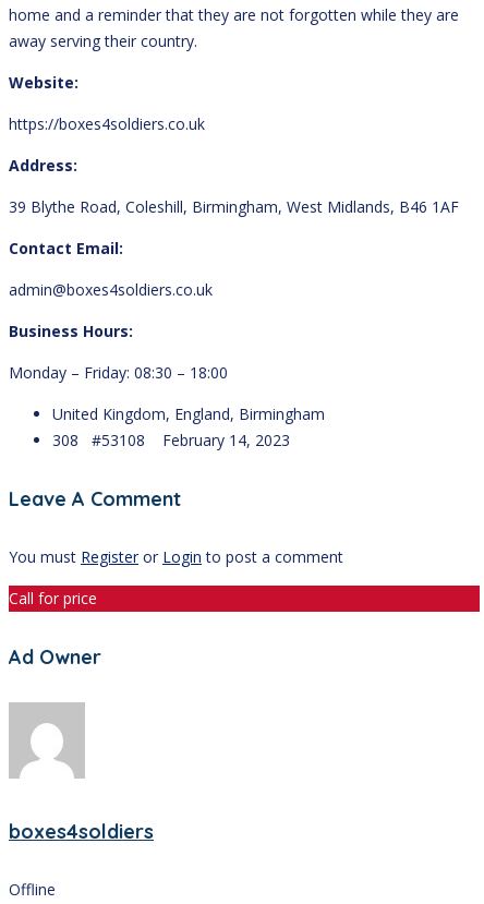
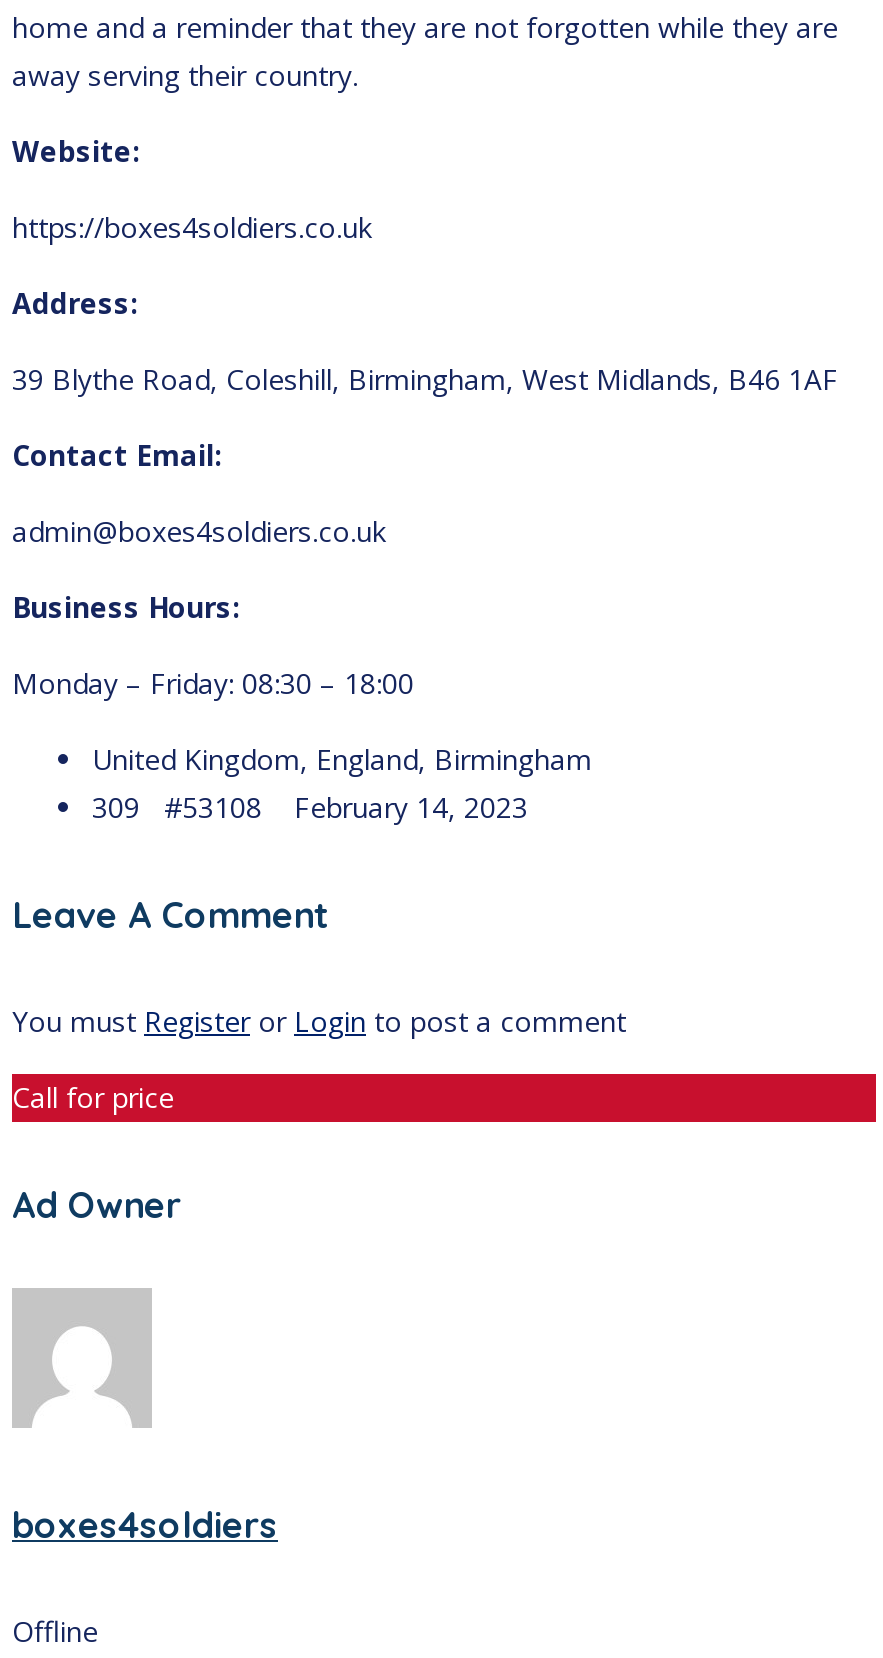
[52,429,290,450] 308 #53108 February 14, 2023 -> [92,787,528,825] 309 #53108 February 14, 2023

